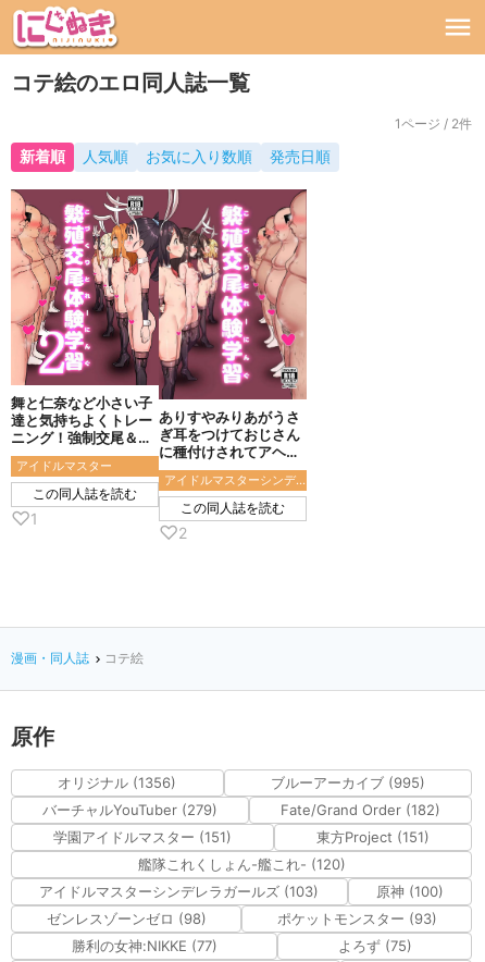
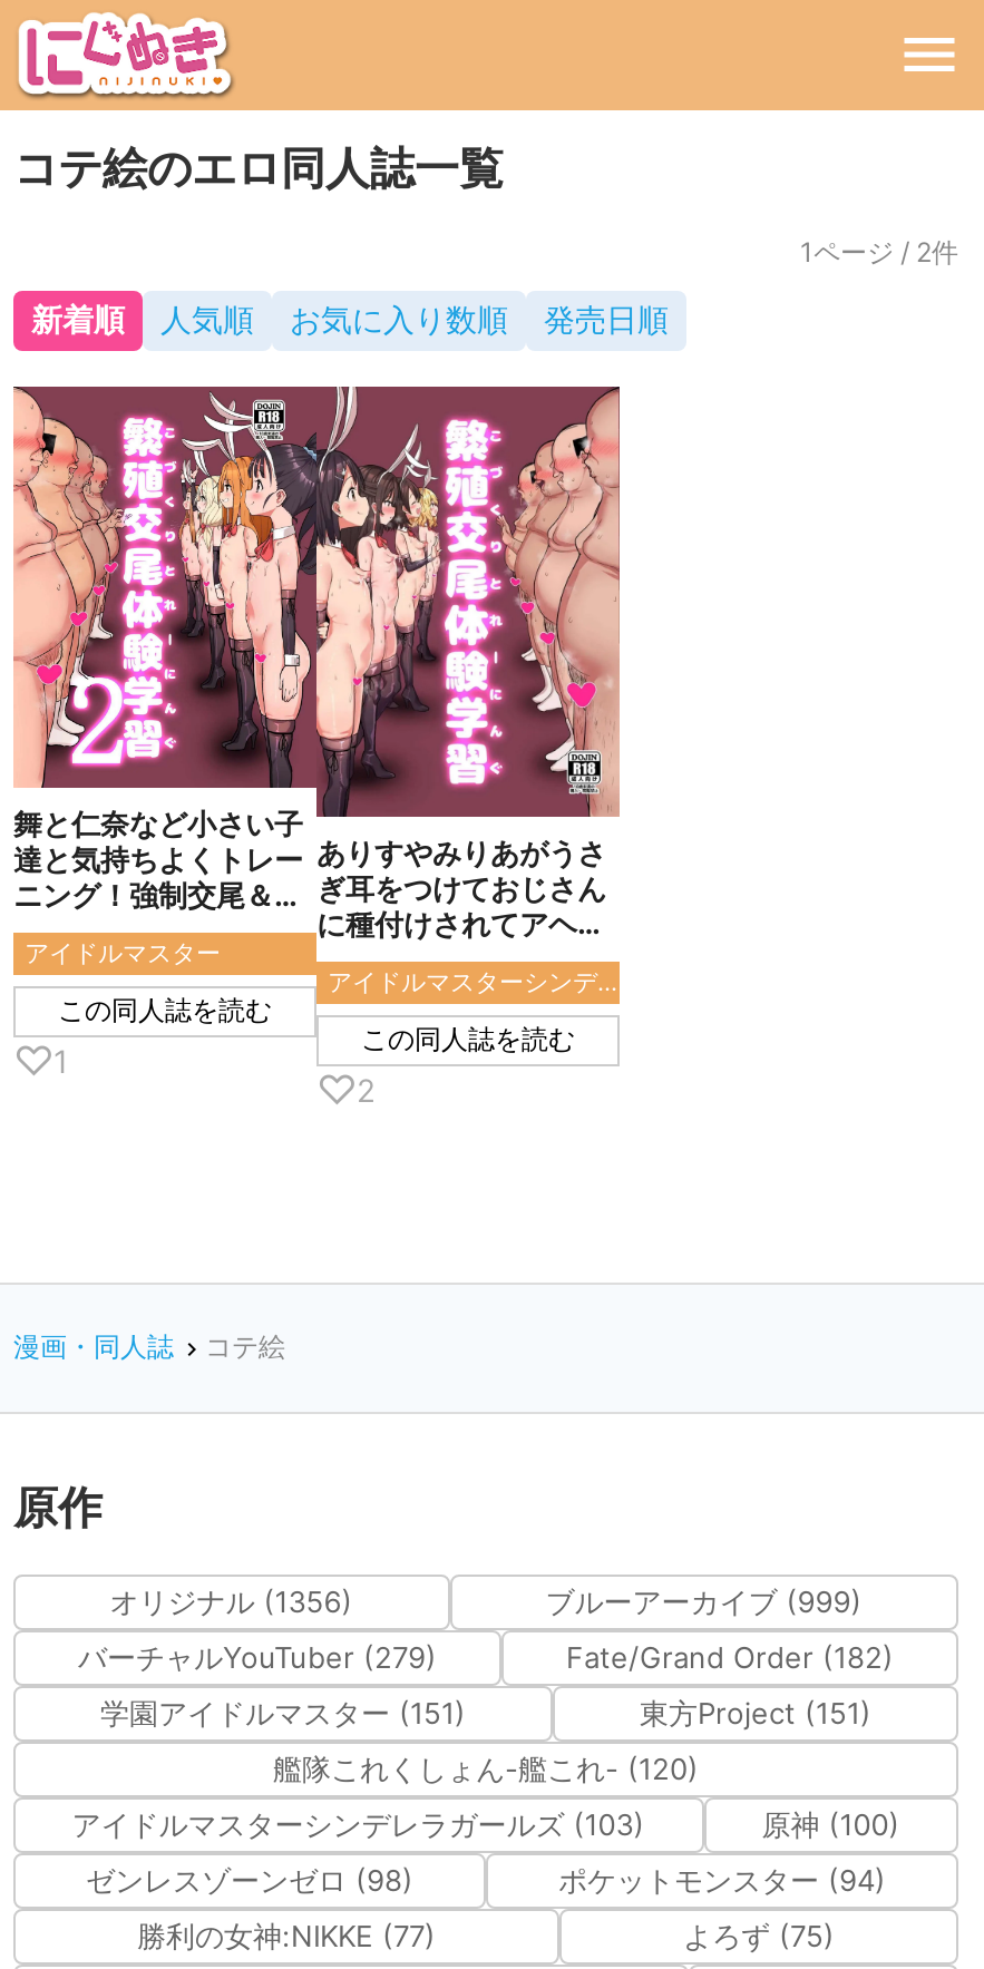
[271,774,425,791] ブルーアーカイブ (995) -> [546,1584,862,1619] ブルーアーカイブ (999)
[277,910,437,927] ポケットモンスター (93) -> [558,1862,886,1898] ポケットモンスター (94)

